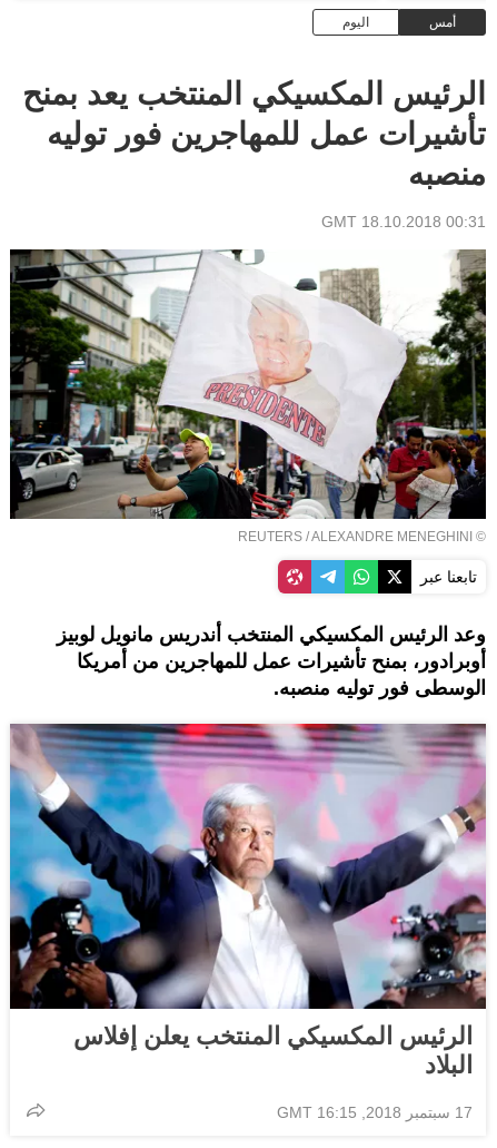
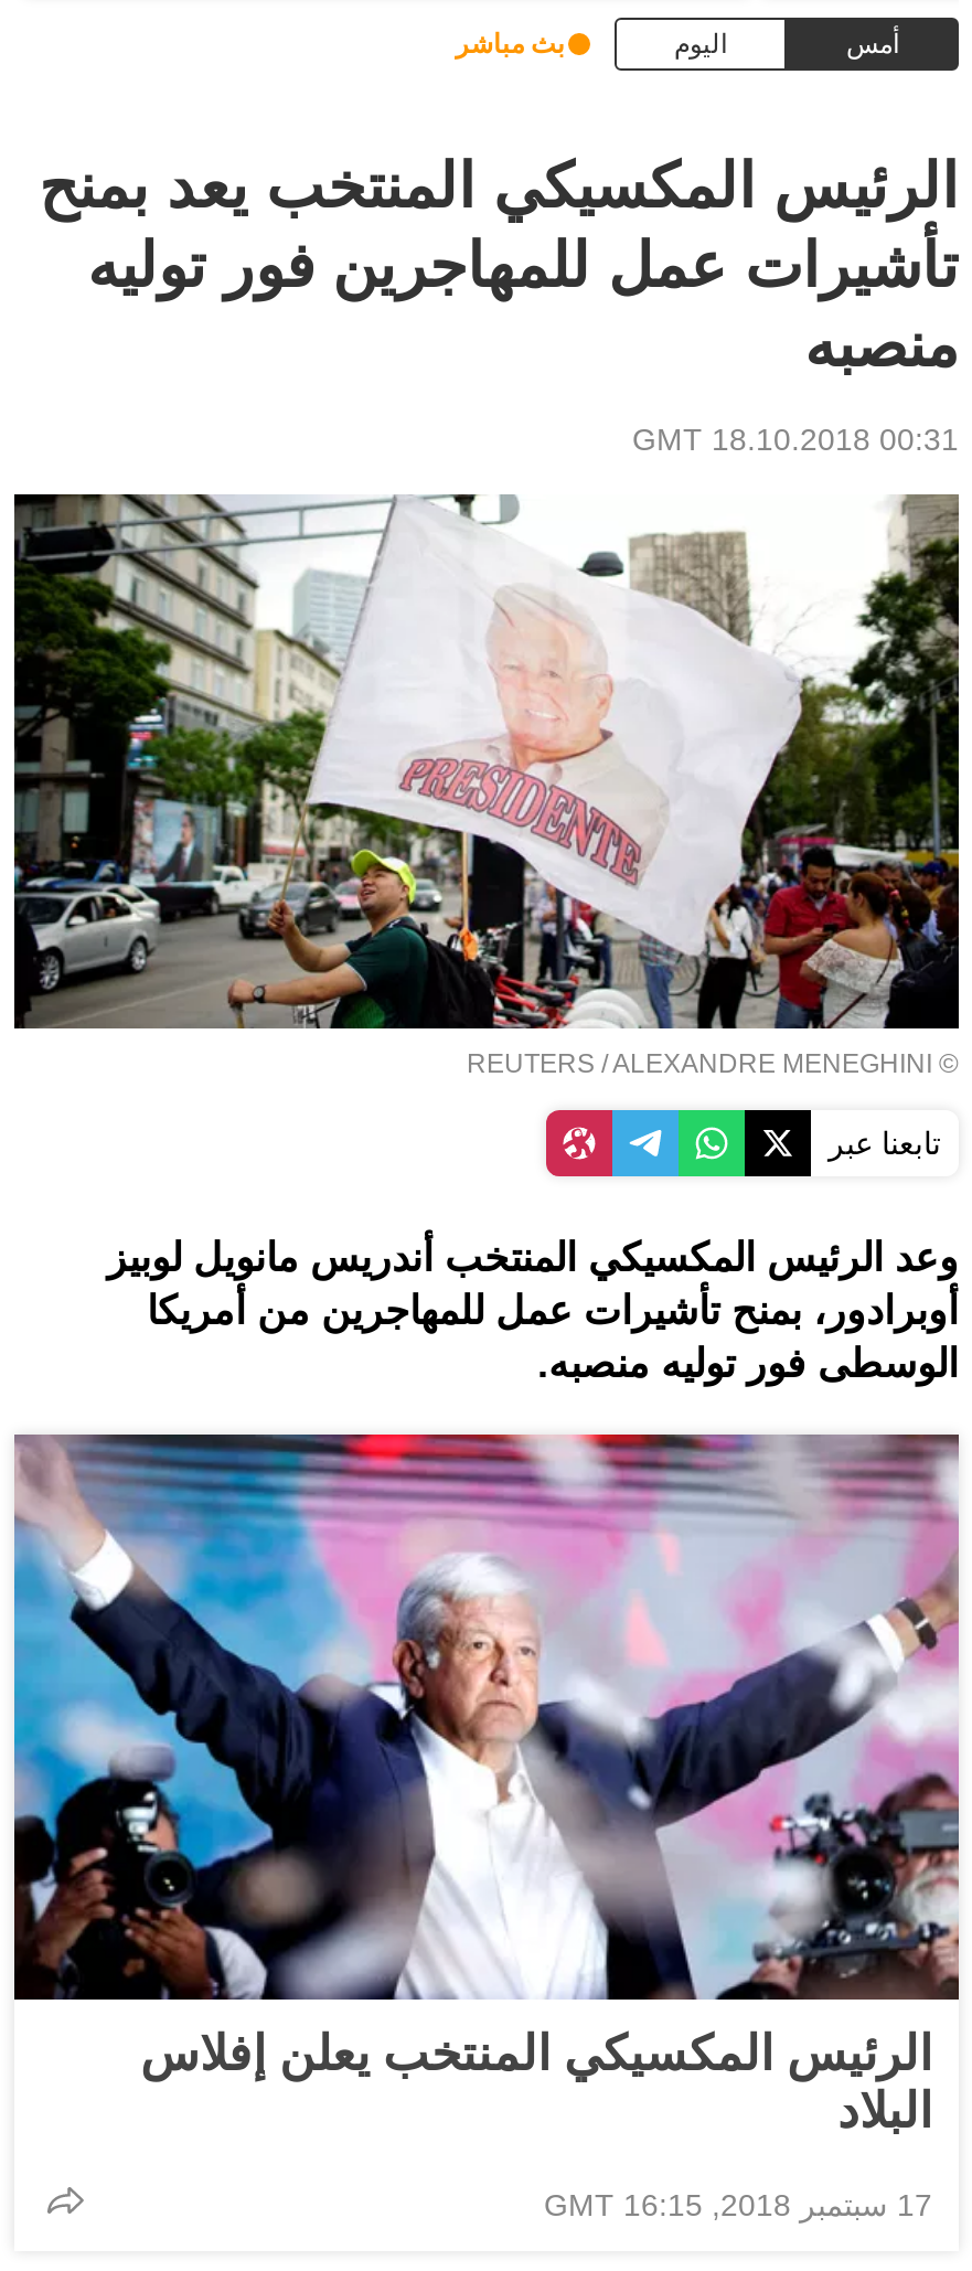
none -> [456,29,564,60] بث مباشر

